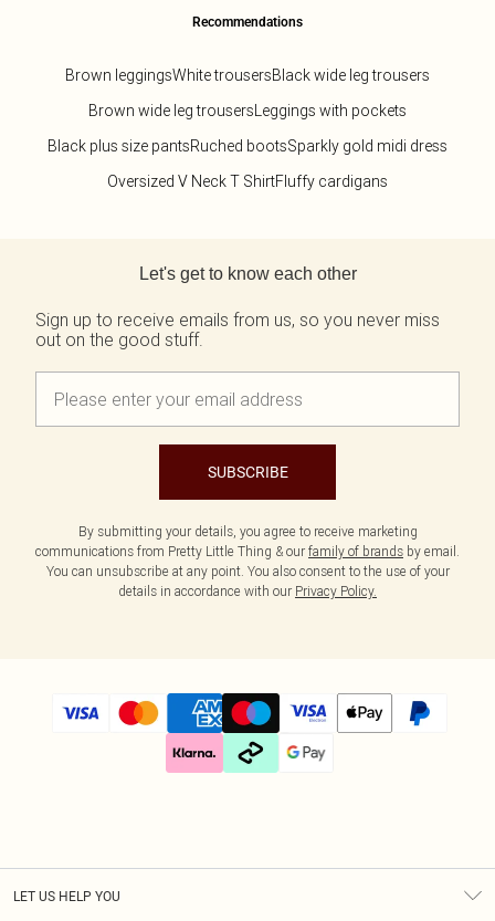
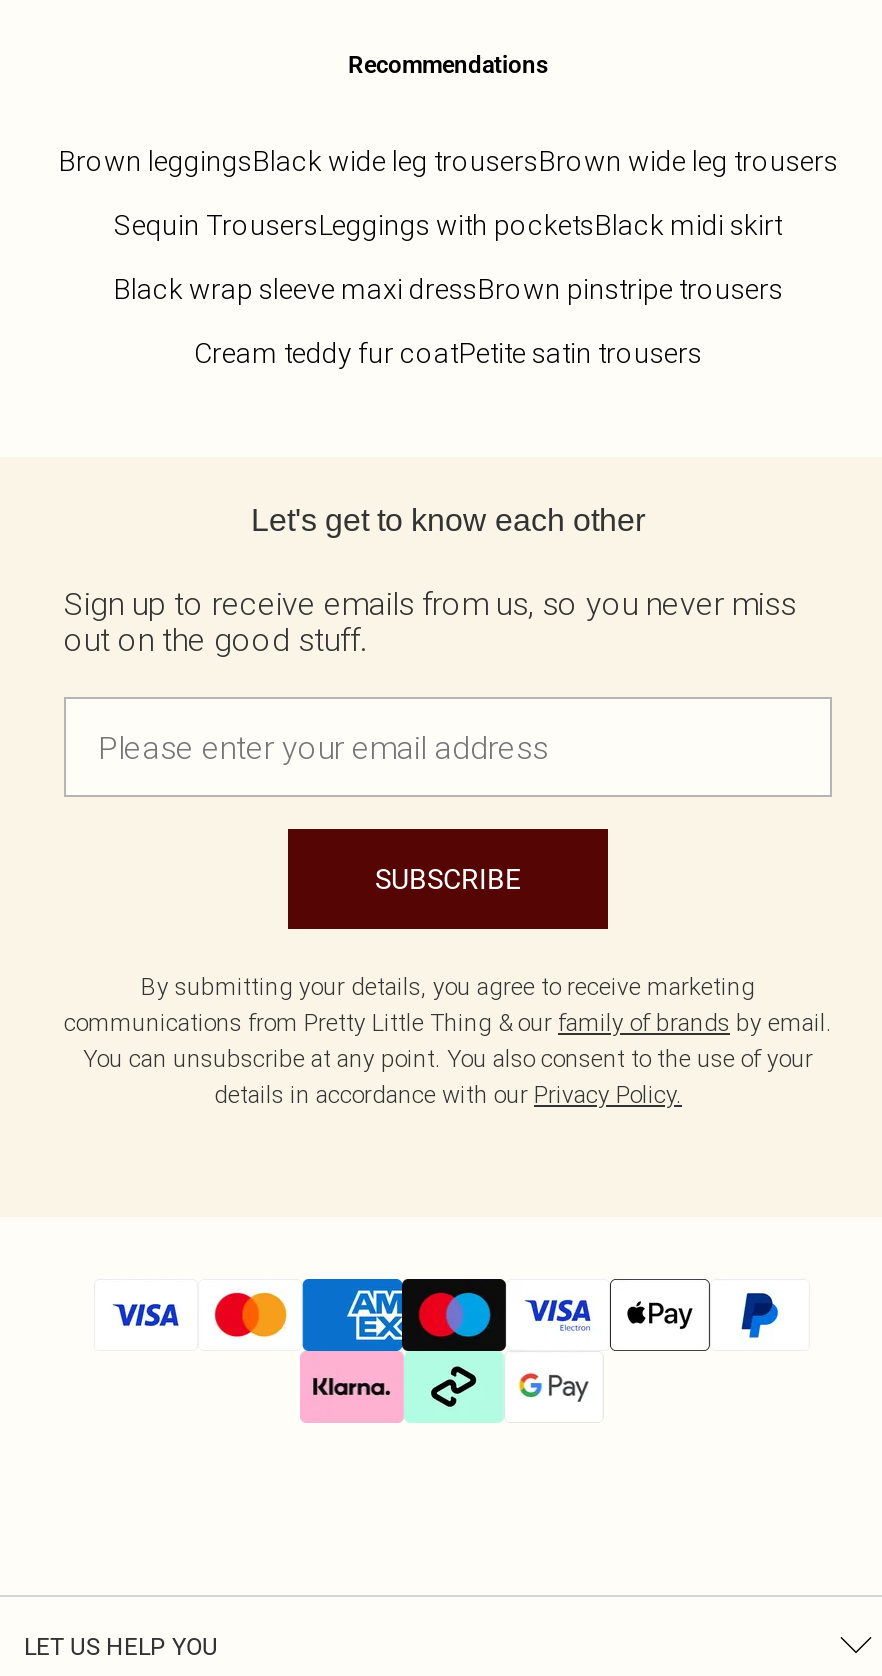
[65,65,430,85] Brown leggingsWhite trousersBlack wide leg trousers -> [58,143,838,179] Brown leggingsBlack wide leg trousersBrown wide leg trousers
[88,101,407,121] Brown wide leg trousersLeggings with pockets -> [114,207,782,243] Sequin TrousersLeggings with pocketsBlack midi skirt
[48,136,447,156] Black plus size pantsRuched bootsSparkly gold midi dress -> [113,271,783,307] Black wrap sleeve maxi dressBrown pinstripe trousers
[107,171,388,191] Oversized V Neck T ShirtFluffy cardigans -> [194,335,702,371] Cream teddy fur coatPetite satin trousers

